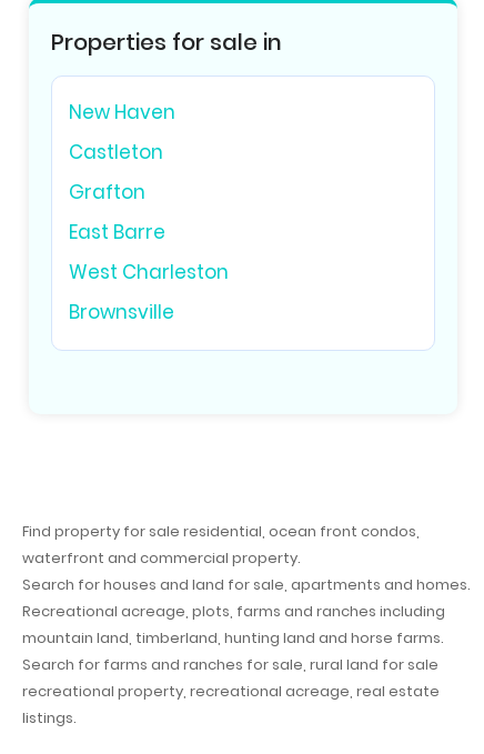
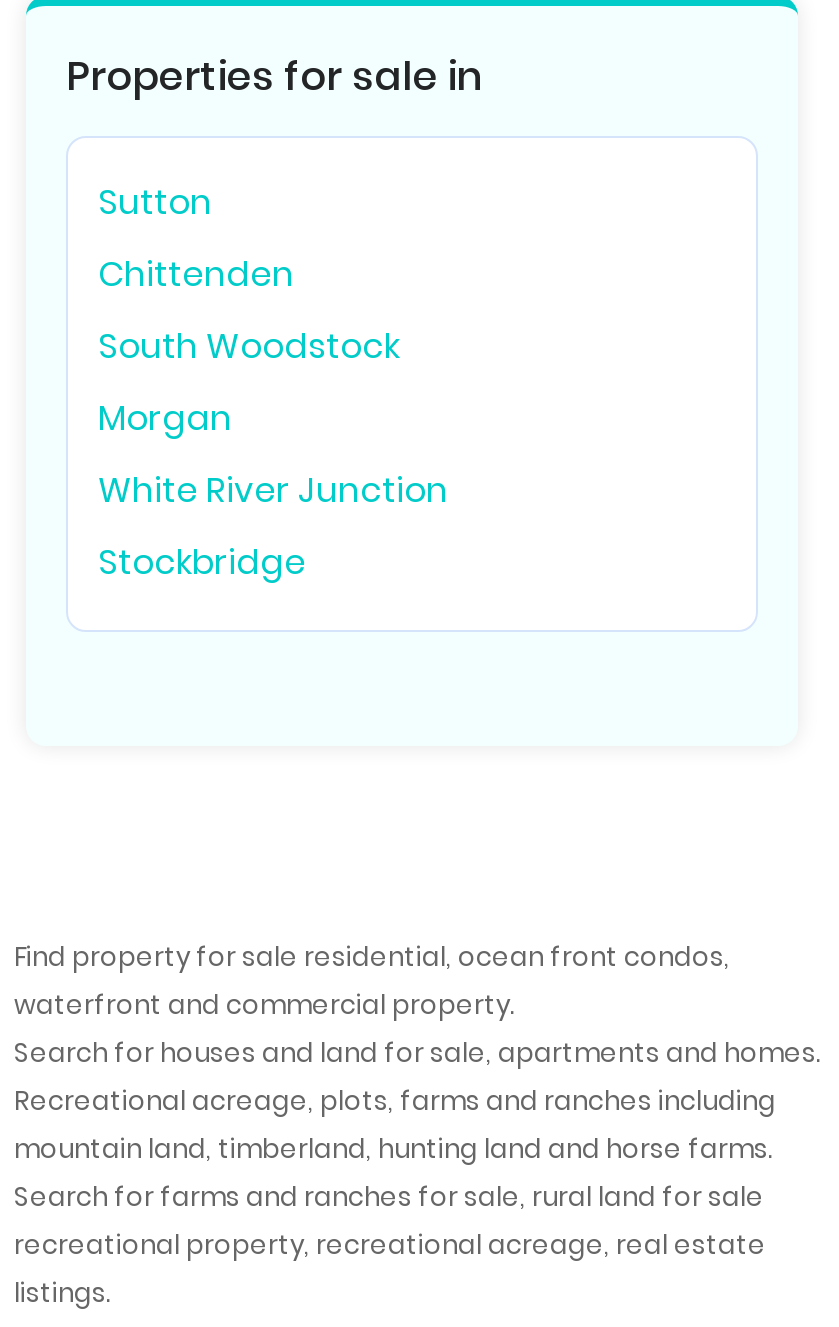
[69,99,175,125] New Haven -> [98,178,212,226] Sutton
[69,139,163,165] Castleton -> [98,250,294,298] Chittenden
[69,179,145,205] Grafton -> [98,322,400,370] South Woodstock
[69,219,165,245] East Barre -> [98,394,232,442] Morgan
[69,259,229,285] West Charleston -> [98,466,448,514] White River Junction
[69,299,174,325] Brownsville -> [98,538,306,586] Stockbridge

